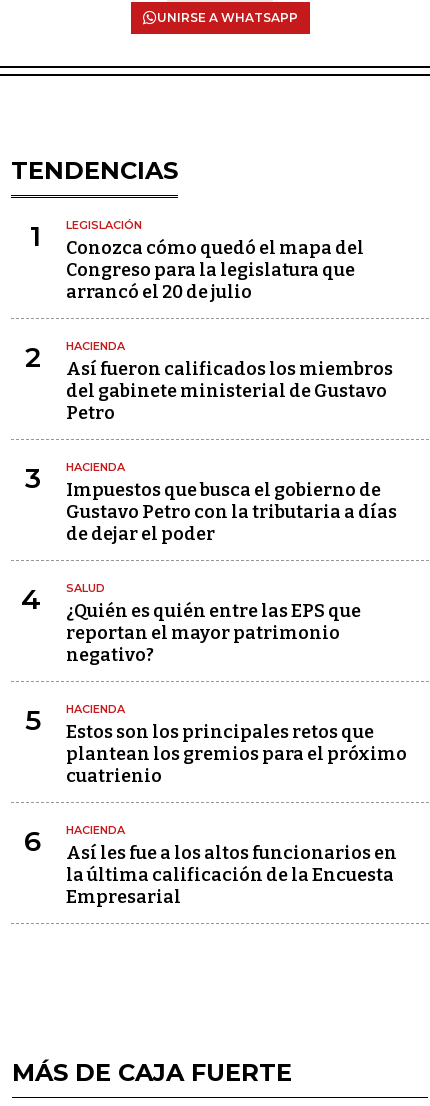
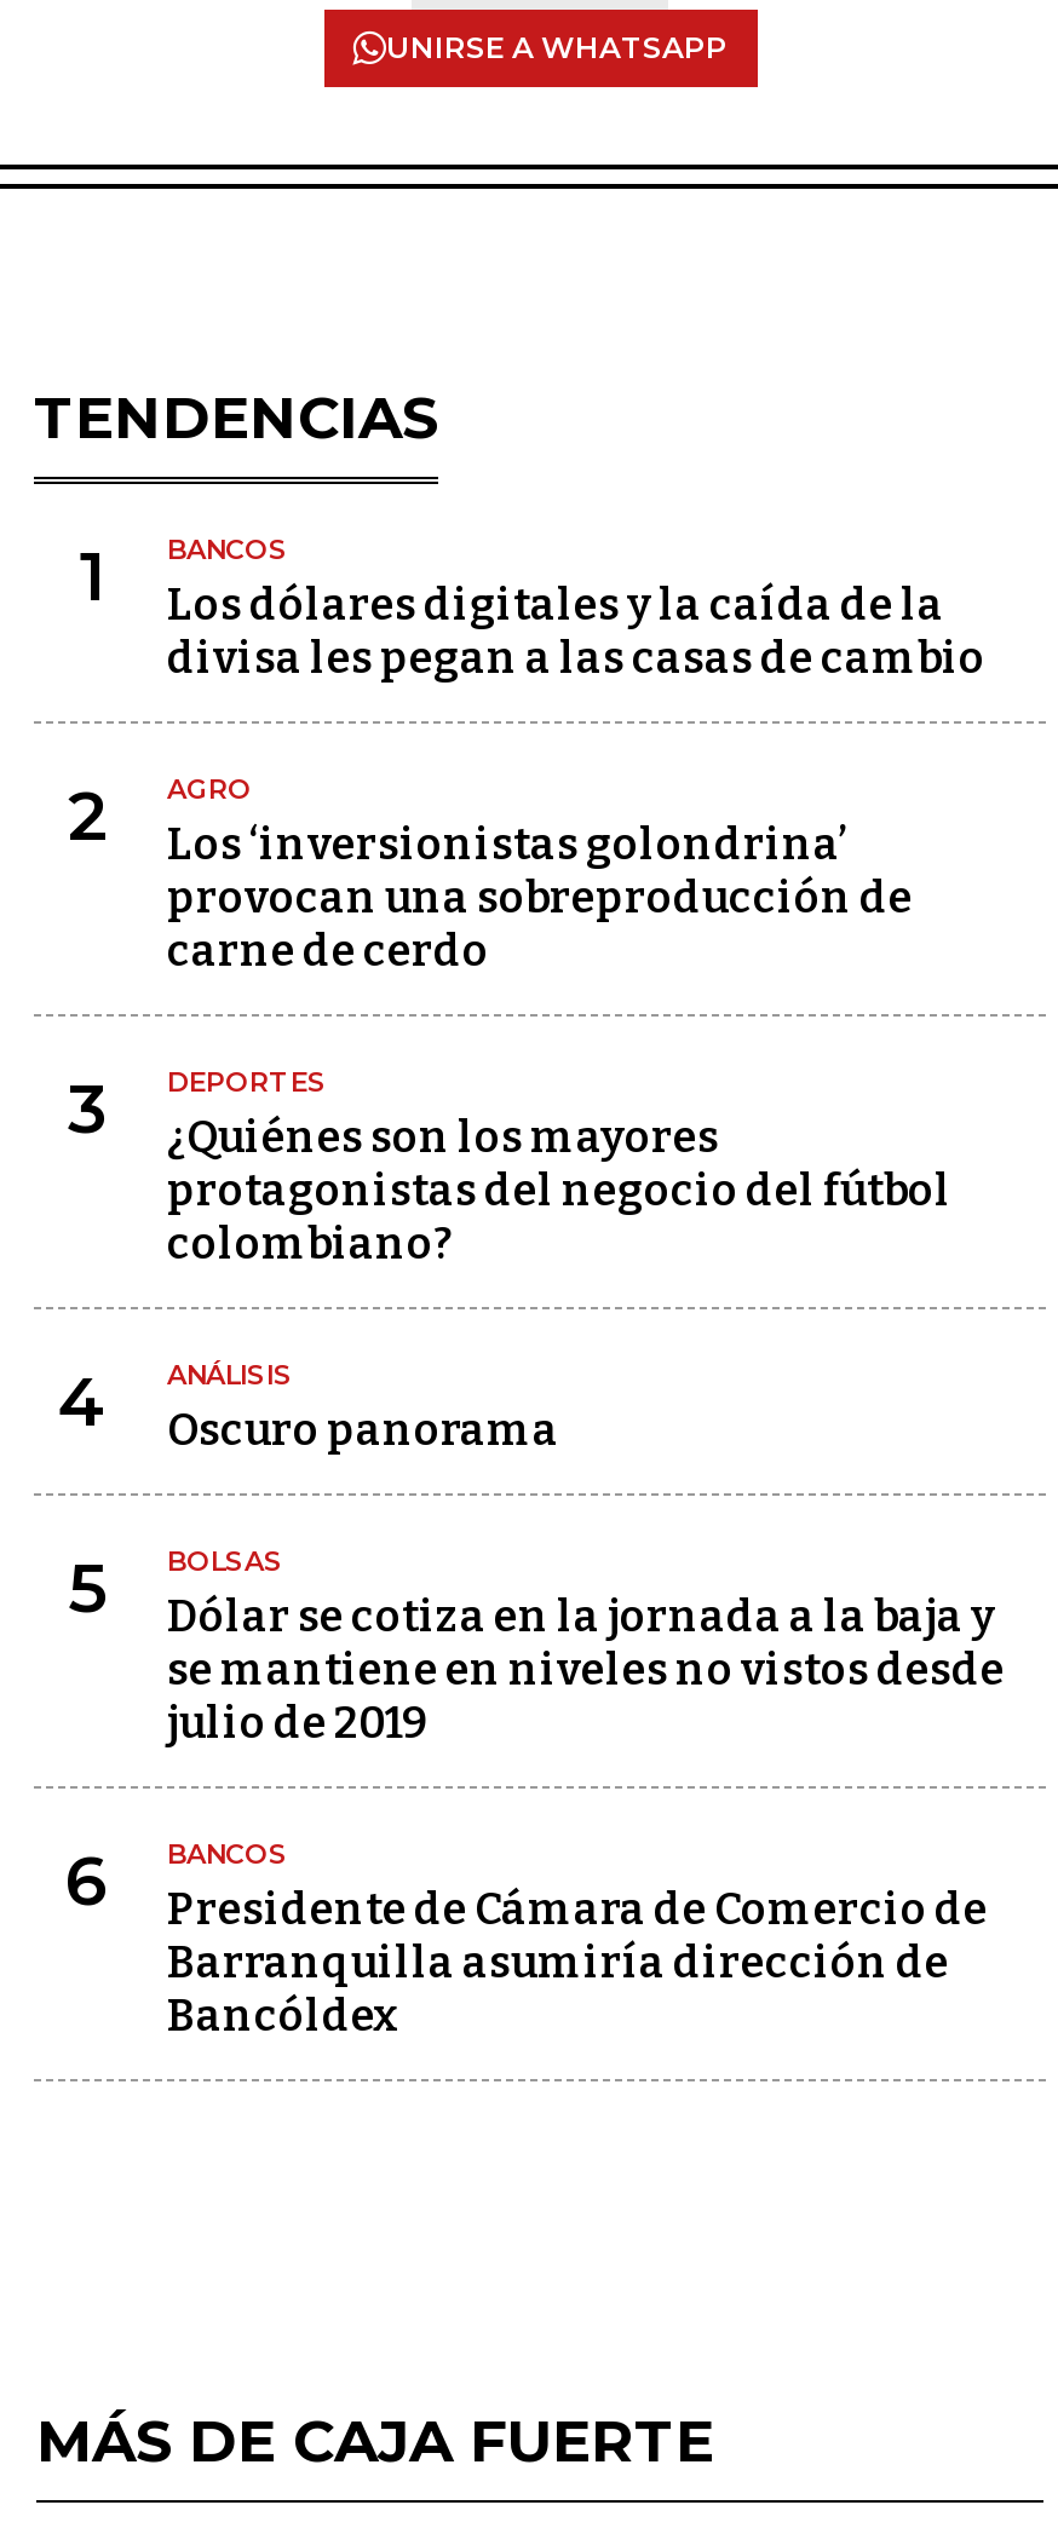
[66,218,364,303] LEGISLACIÓN | Conozca cómo quedó el mapa del | Congreso para la legislatura que | arrancó el 20 de julio -> [167,532,985,685] BANCOS | Los dólares digitales y la caída de la | divisa les pegan a las casas de cambio
[66,339,393,424] HACIENDA | Así fueron calificados los miembros | del gabinete ministerial de Gustavo | Petro -> [167,772,913,978] AGRO | Los ‘inversionistas golondrina’ | provocan una sobreproducción de | carne de cerdo
[66,460,397,545] HACIENDA | Impuestos que busca el gobierno de | Gustavo Petro con la tributaria a días | de dejar el poder -> [167,1065,951,1271] DEPORTES | ¿Quiénes son los mayores | protagonistas del negocio del fútbol | colombiano?
[66,581,361,666] SALUD | ¿Quién es quién entre las EPS que | reportan el mayor patrimonio | negativo? -> [167,1358,559,1457] ANÁLISIS | Oscuro panorama
[66,702,407,787] HACIENDA | Estos son los principales retos que | plantean los gremios para el próximo | cuatrienio -> [167,1544,1005,1750] BOLSAS | Dólar se cotiza en la jornada a la baja y | se mantiene en niveles no vistos desde | julio de 2019
[66,823,397,908] HACIENDA | Así les fue a los altos funcionarios en | la última calificación de la Encuesta | Empresarial -> [167,1837,988,2043] BANCOS | Presidente de Cámara de Comercio de | Barranquilla asumiría dirección de | Bancóldex

